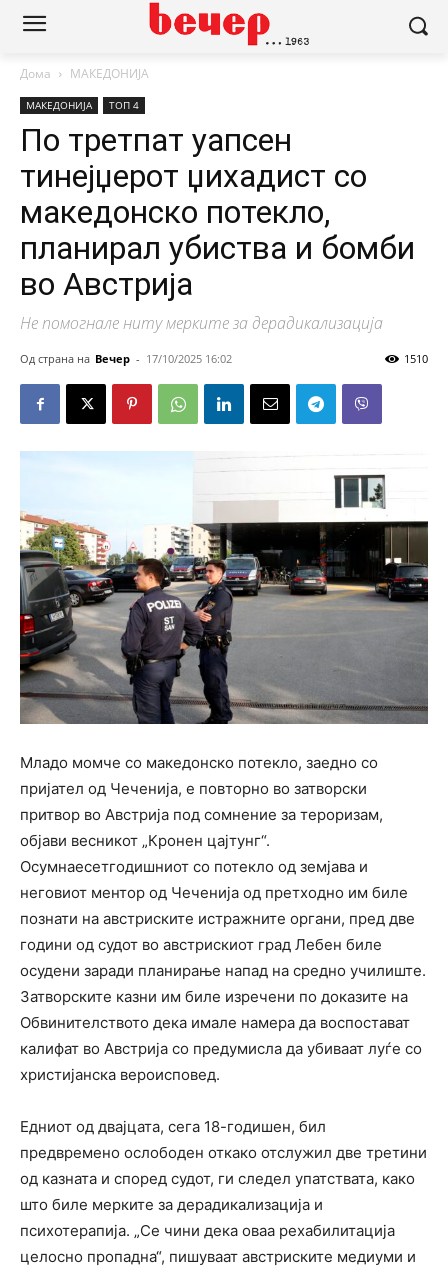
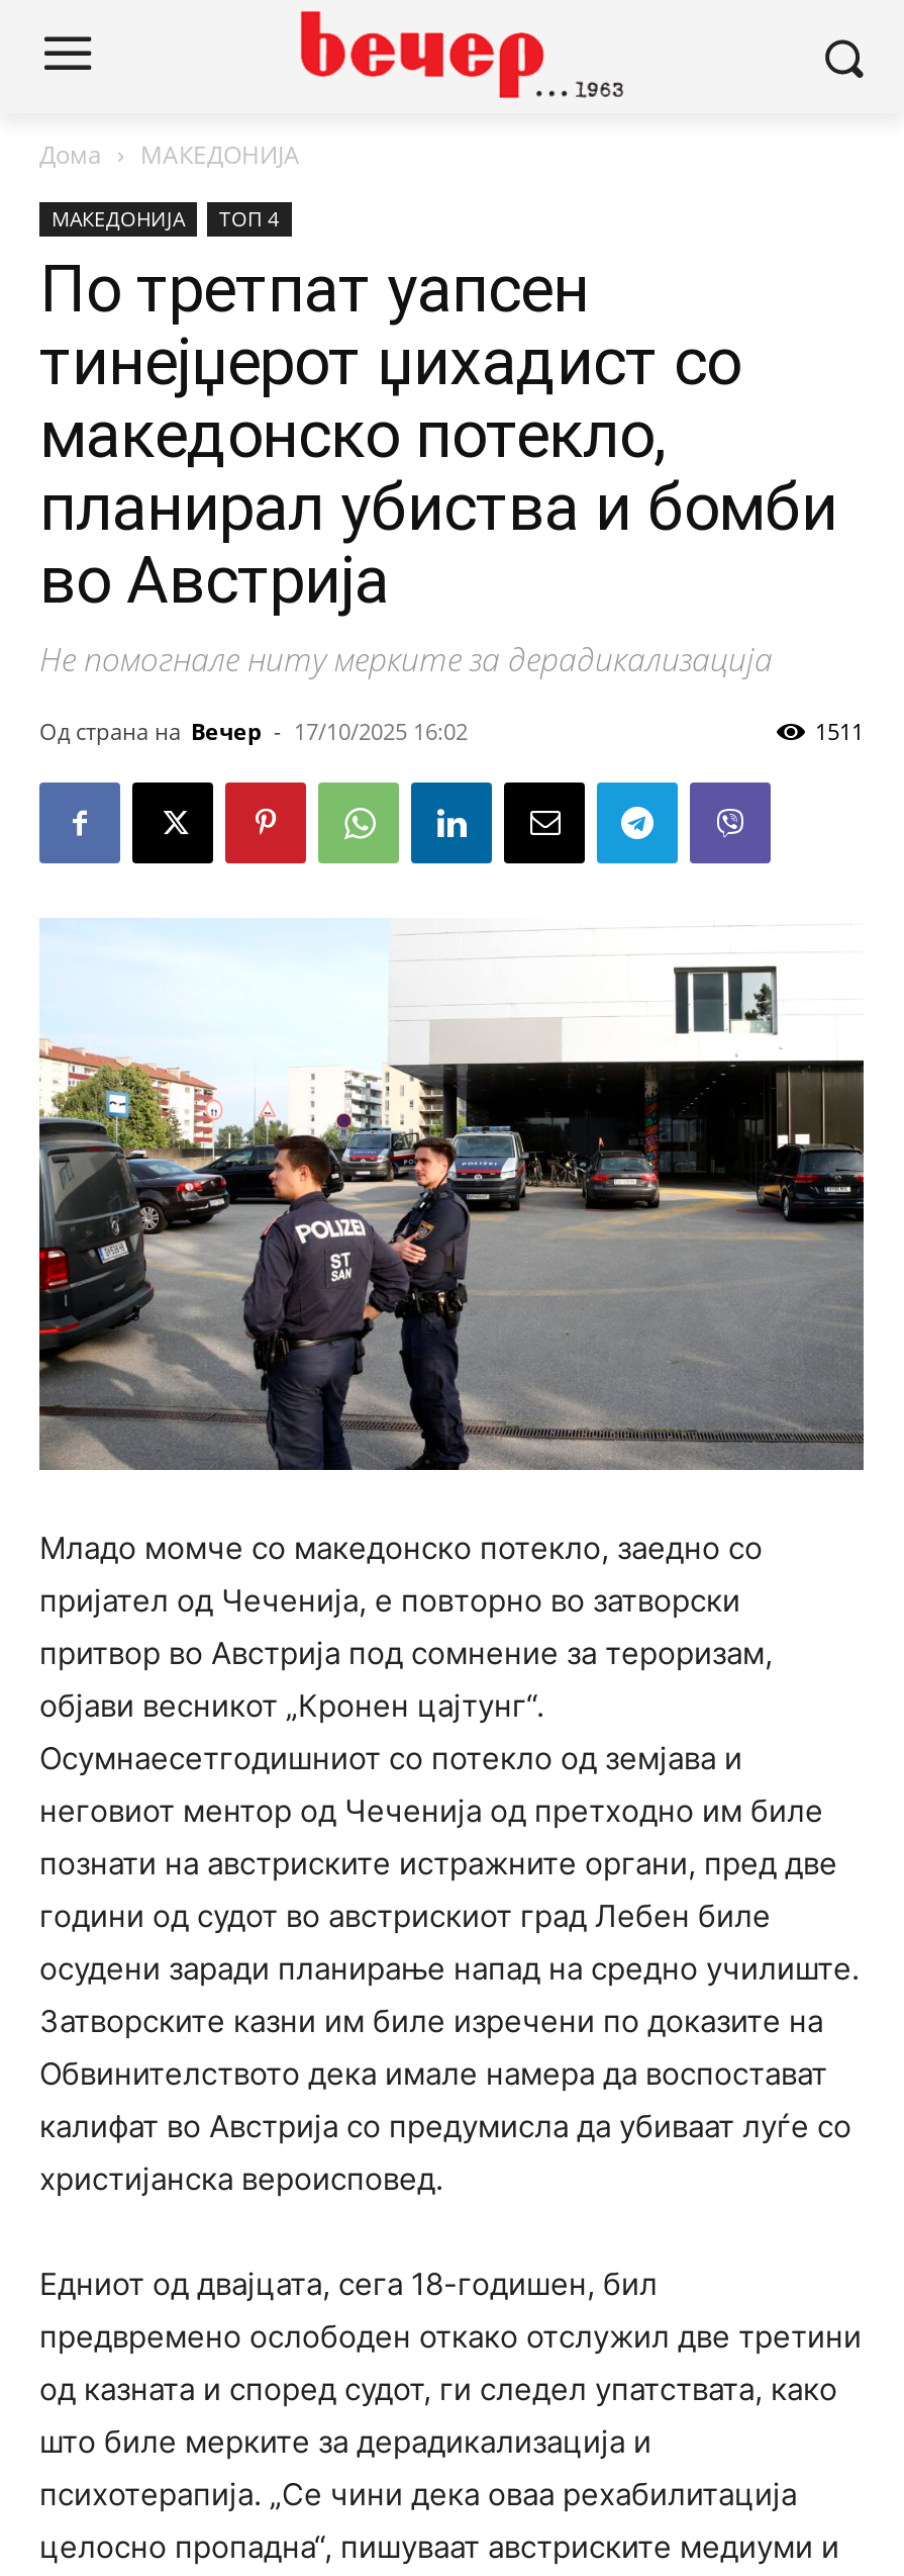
[404,351,428,366] 1510 -> [815,716,864,746] 1511

